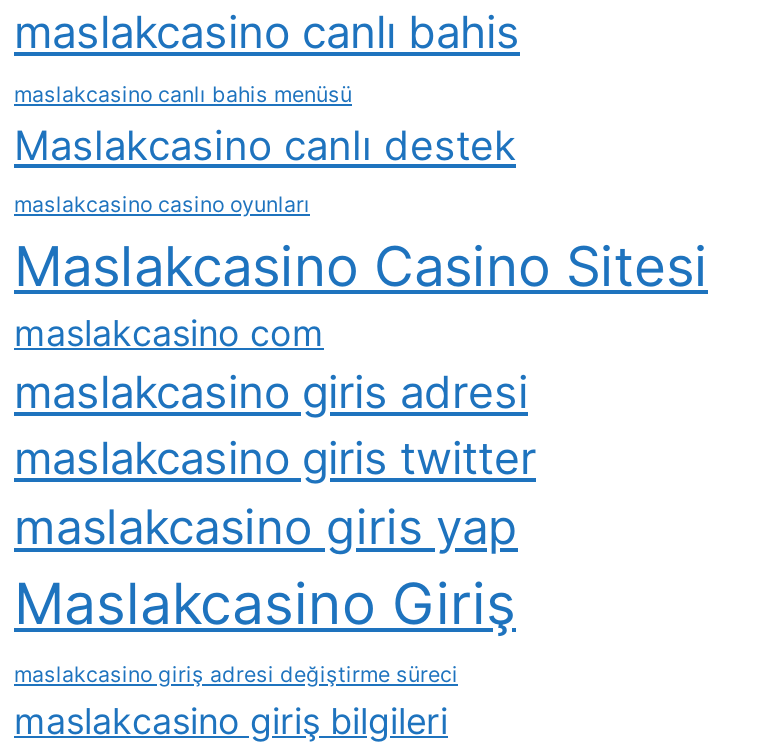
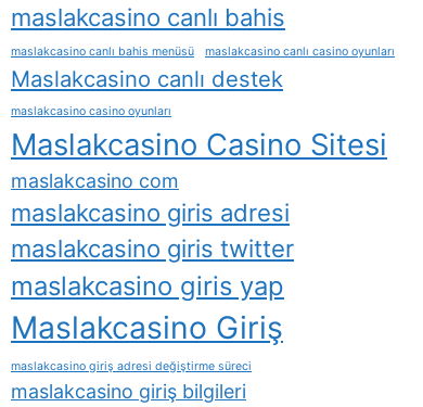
none -> [205,45,395,59] maslakcasino canlı casino oyunları

